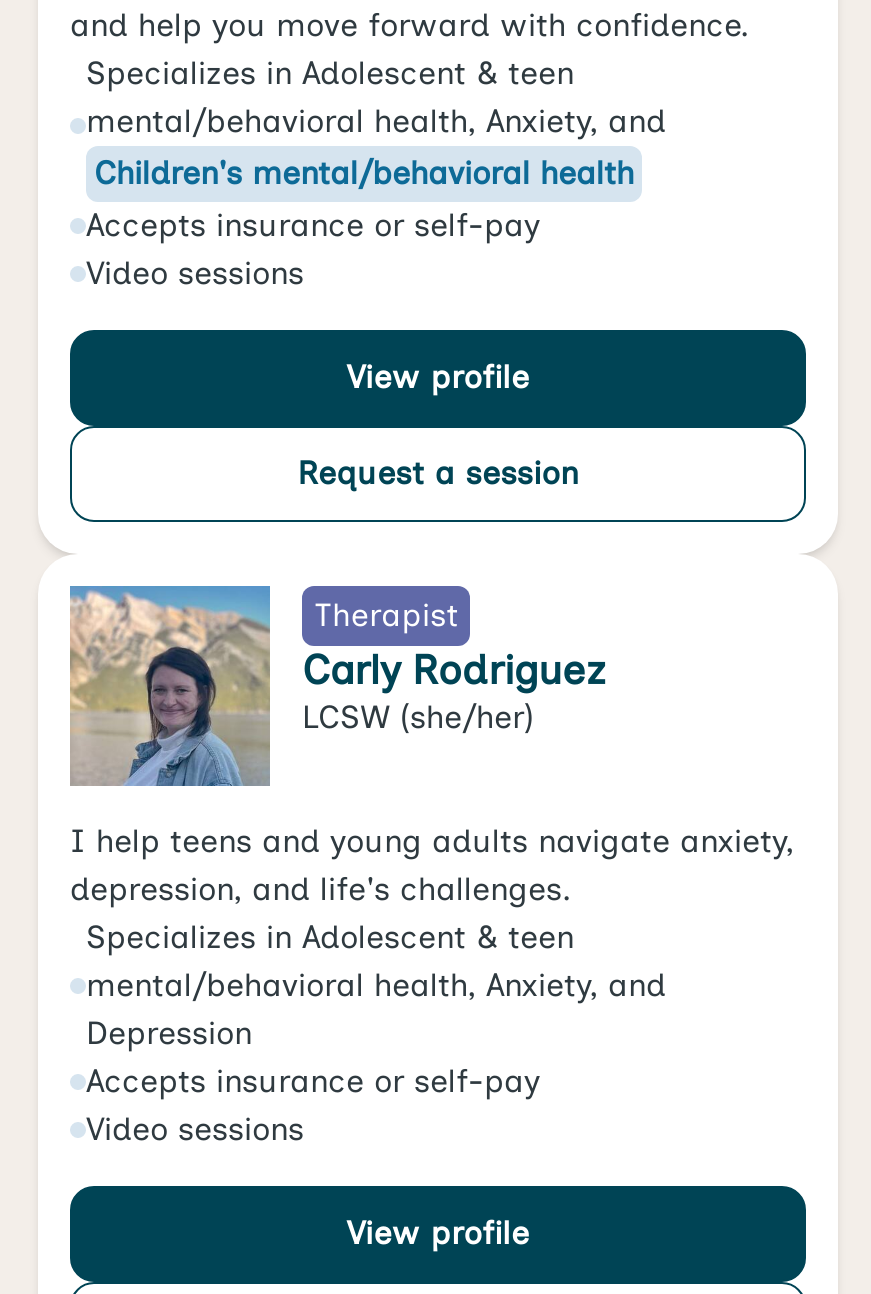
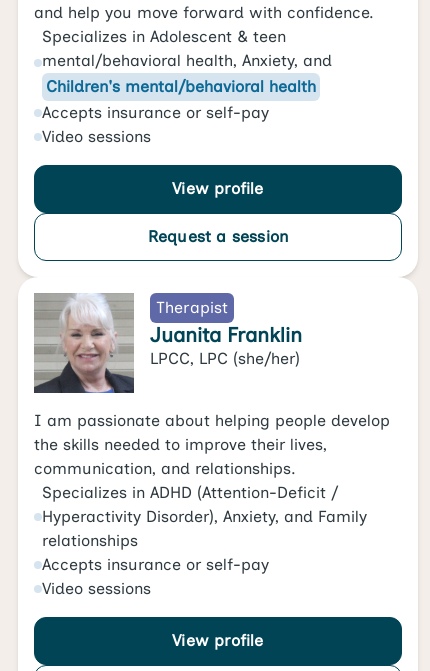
[70,584,606,760] [image] | Carly Rodriguez | LCSW (she/her) -> [34,293,302,394] [image] | Juanita Franklin | LPCC, LPC (she/her)
[70,822,794,1052] I help teens and young adults navigate anxiety, | depression, and life's challenges. | Specializes in Adolescent & teen | mental/behavioral health, Anxiety, and | Depression -> [34,411,390,550] I am passionate about helping people develop | the skills needed to improve their lives, | communication, and relationships. | Specializes in ADHD (Attention-Deficit / | Hyperactivity Disorder), Anxiety, and Family | relationships

